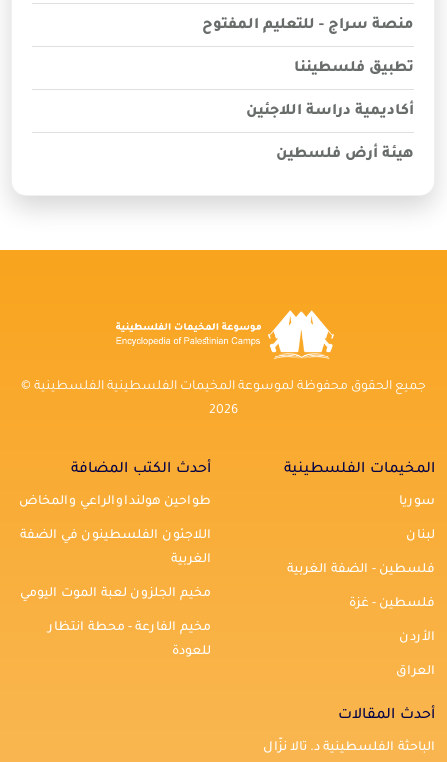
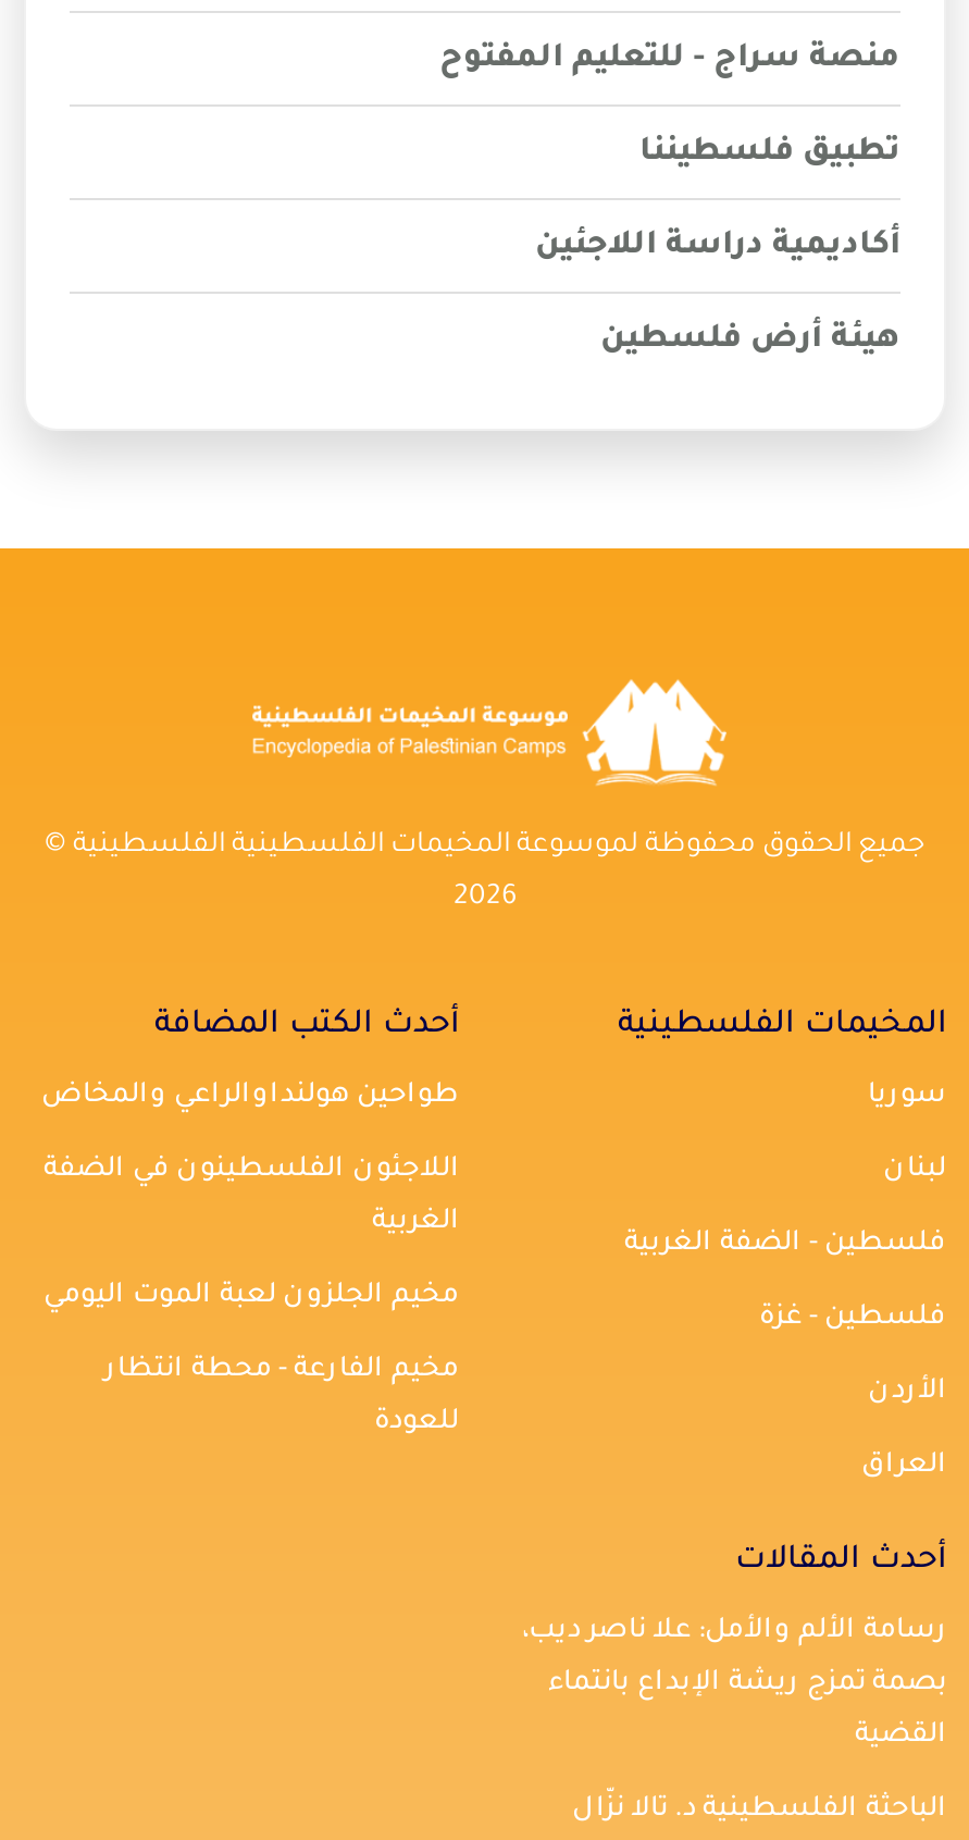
none -> [522,1617,946,1752] رسامة الألم والأمل: علا ناصر ديب، | بصمة تمزج ريشة الإبداع بانتماء | القضية

